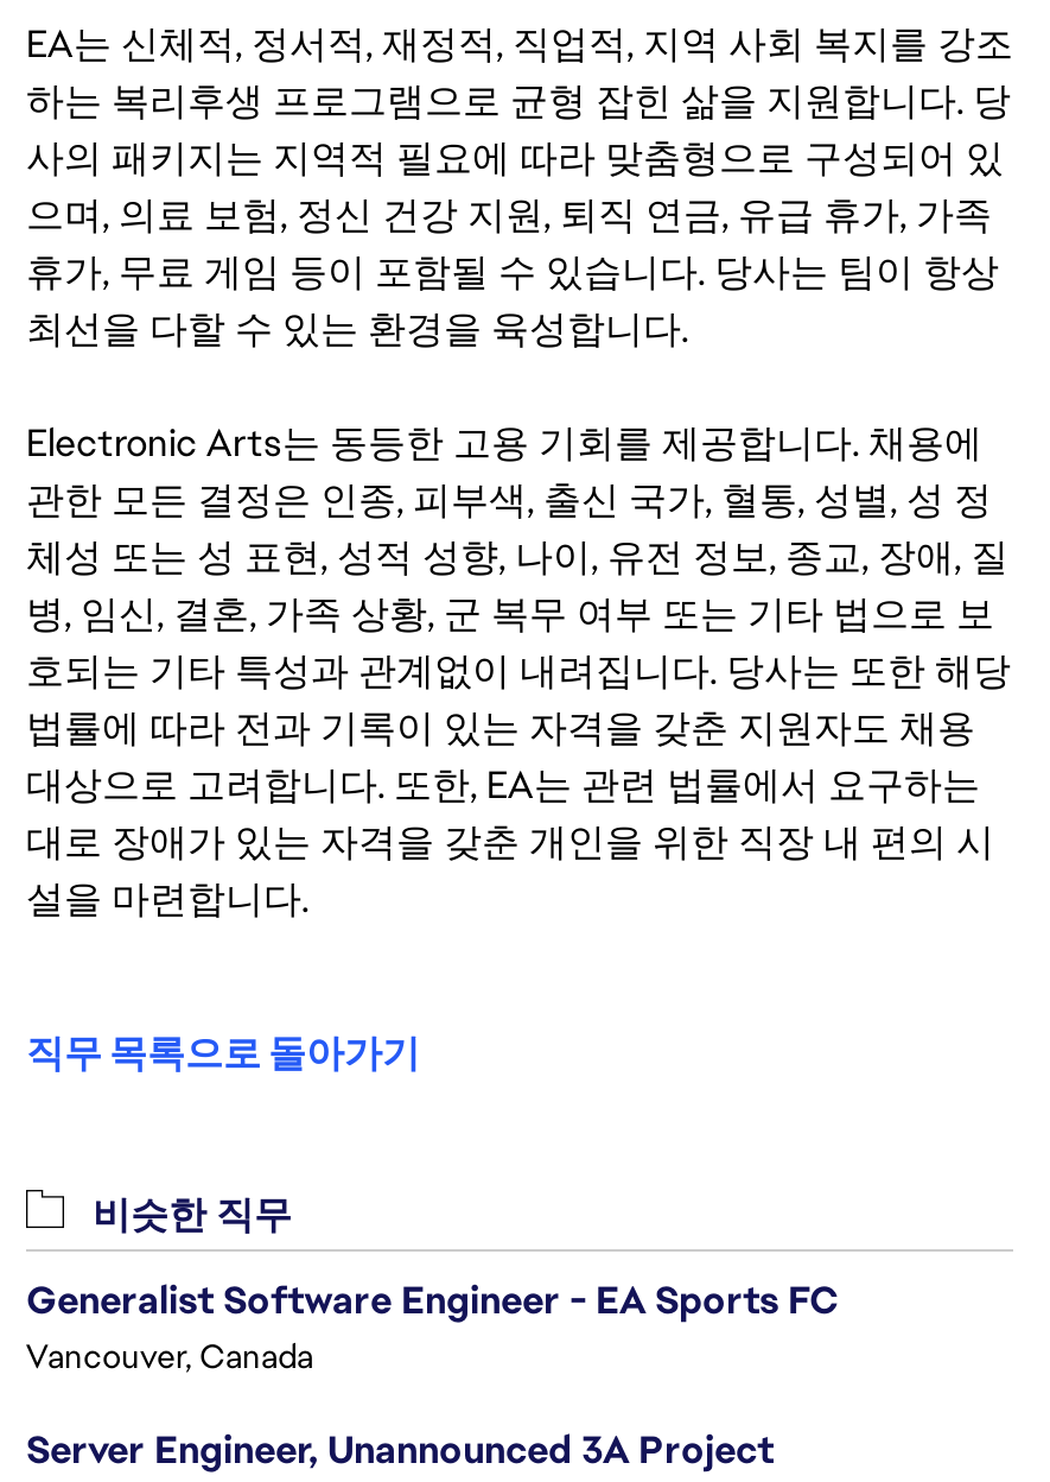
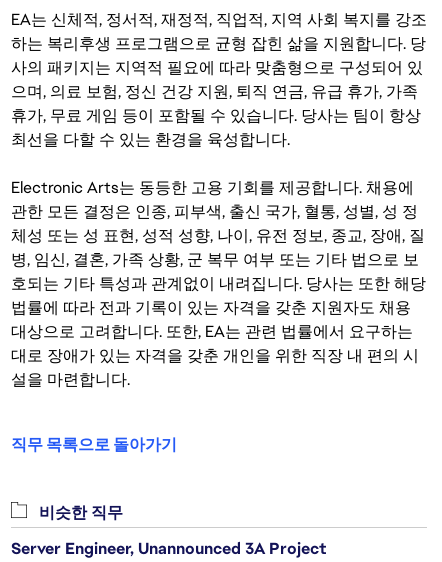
[26,1275,838,1377] Generalist Software Engineer - EA Sports FC | Vancouver, Canada -> none

